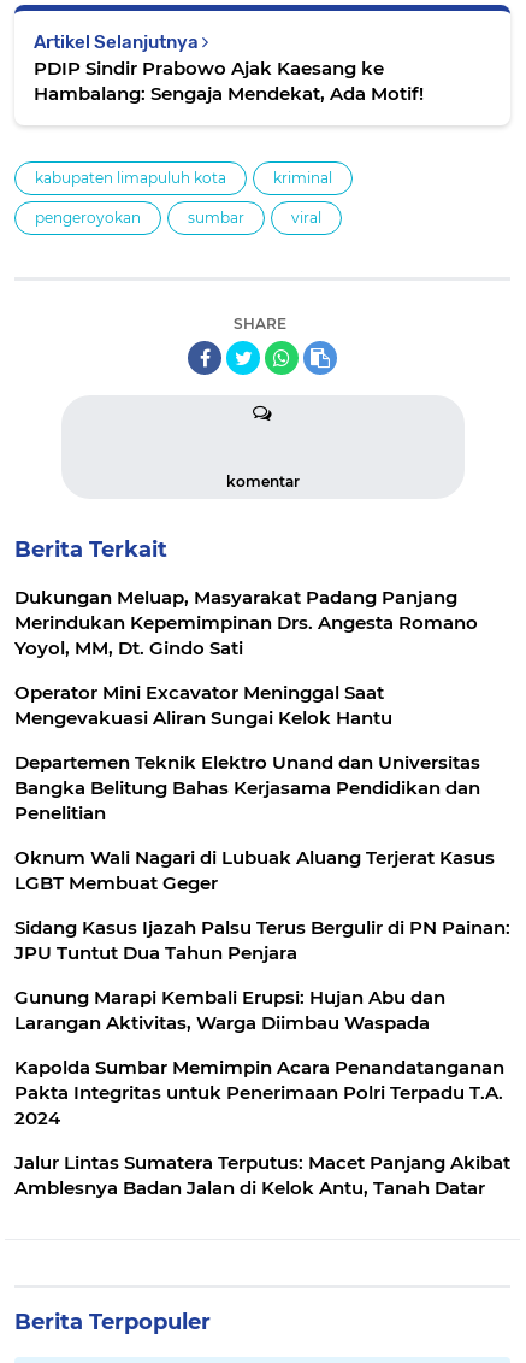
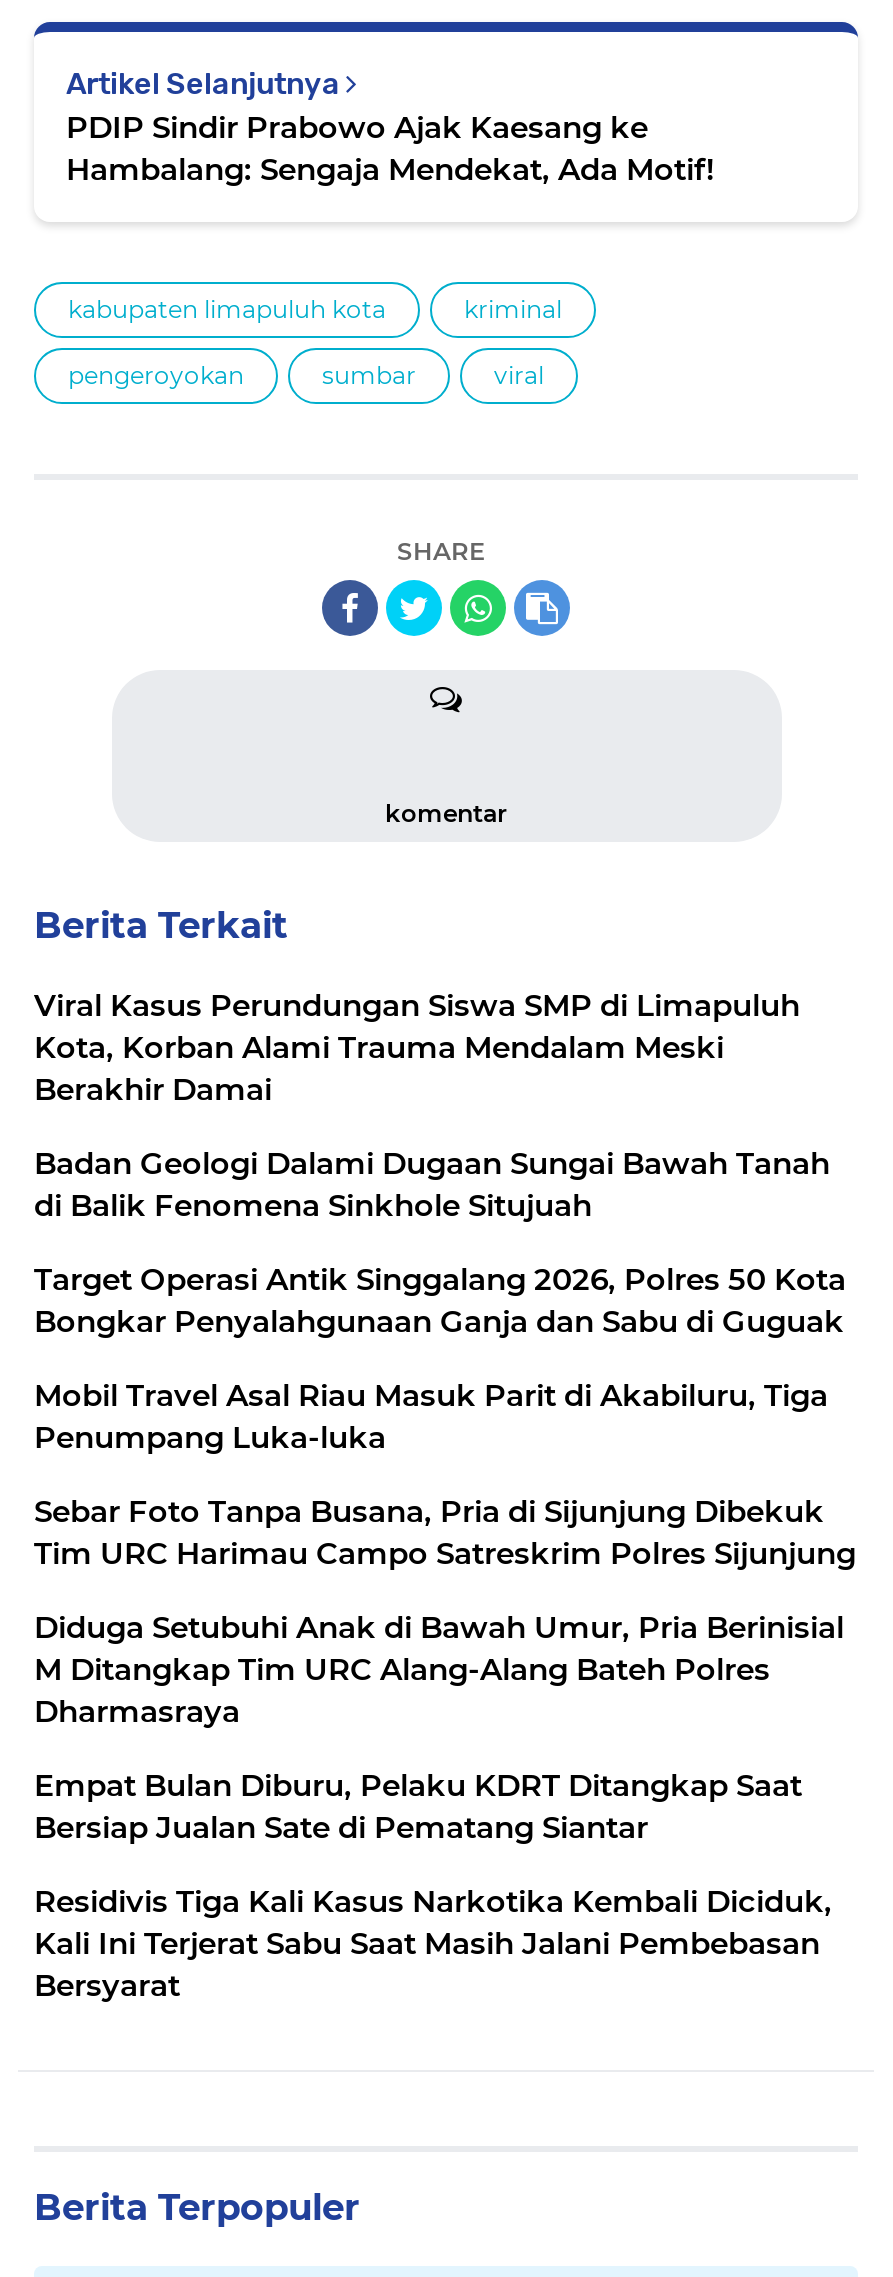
[14,586,478,659] Dukungan Meluap, Masyarakat Padang Panjang | Merindukan Kepemimpinan Drs. Angesta Romano | Yoyol, MM, Dt. Gindo Sati -> [34,986,800,1108] Viral Kasus Perundungan Siswa SMP di Limapuluh | Kota, Korban Alami Trauma Mendalam Meski | Berakhir Damai
[14,681,392,729] Operator Mini Excavator Meninggal Saat | Mengevakuasi Aliran Sungai Kelok Hantu -> [34,1144,830,1224] Badan Geologi Dalami Dugaan Sungai Bawah Tanah | di Balik Fenomena Sinkhole Situjuah
[14,751,480,824] Departemen Teknik Elektro Unand dan Universitas | Bangka Belitung Bahas Kerjasama Pendidikan dan | Penelitian -> [34,1260,846,1340] Target Operasi Antik Singgalang 2026, Polres 50 Kota | Bongkar Penyalahgunaan Ganja dan Sabu di Guguak
[14,846,495,894] Oknum Wali Nagari di Lubuak Aluang Terjerat Kasus | LGBT Membuat Geger -> [34,1376,828,1456] Mobil Travel Asal Riau Masuk Parit di Akabiluru, Tiga | Penumpang Luka-luka
[14,916,510,964] Sidang Kasus Ijazah Palsu Terus Bergulir di PN Painan: | JPU Tuntut Dua Tahun Penjara -> [34,1492,856,1572] Sebar Foto Tanpa Busana, Pria di Sijunjung Dibekuk | Tim URC Harimau Campo Satreskrim Polres Sijunjung
[14,986,445,1034] Gunung Marapi Kembali Erupsi: Hujan Abu dan | Larangan Aktivitas, Warga Diimbau Waspada -> [34,1608,844,1730] Diduga Setubuhi Anak di Bawah Umur, Pria Berinisial | M Ditangkap Tim URC Alang-Alang Bateh Polres | Dharmasraya
[14,1056,504,1129] Kapolda Sumbar Memimpin Acara Penandatanganan | Pakta Integritas untuk Penerimaan Polri Terpadu T.A. | 2024 -> [34,1766,802,1846] Empat Bulan Diburu, Pelaku KDRT Ditangkap Saat | Bersiap Jualan Sate di Pematang Siantar
[14,1151,510,1199] Jalur Lintas Sumatera Terputus: Macet Panjang Akibat | Amblesnya Badan Jalan di Kelok Antu, Tanah Datar -> [34,1882,832,2004] Residivis Tiga Kali Kasus Narkotika Kembali Diciduk, | Kali Ini Terjerat Sabu Saat Masih Jalani Pembebasan | Bersyarat

